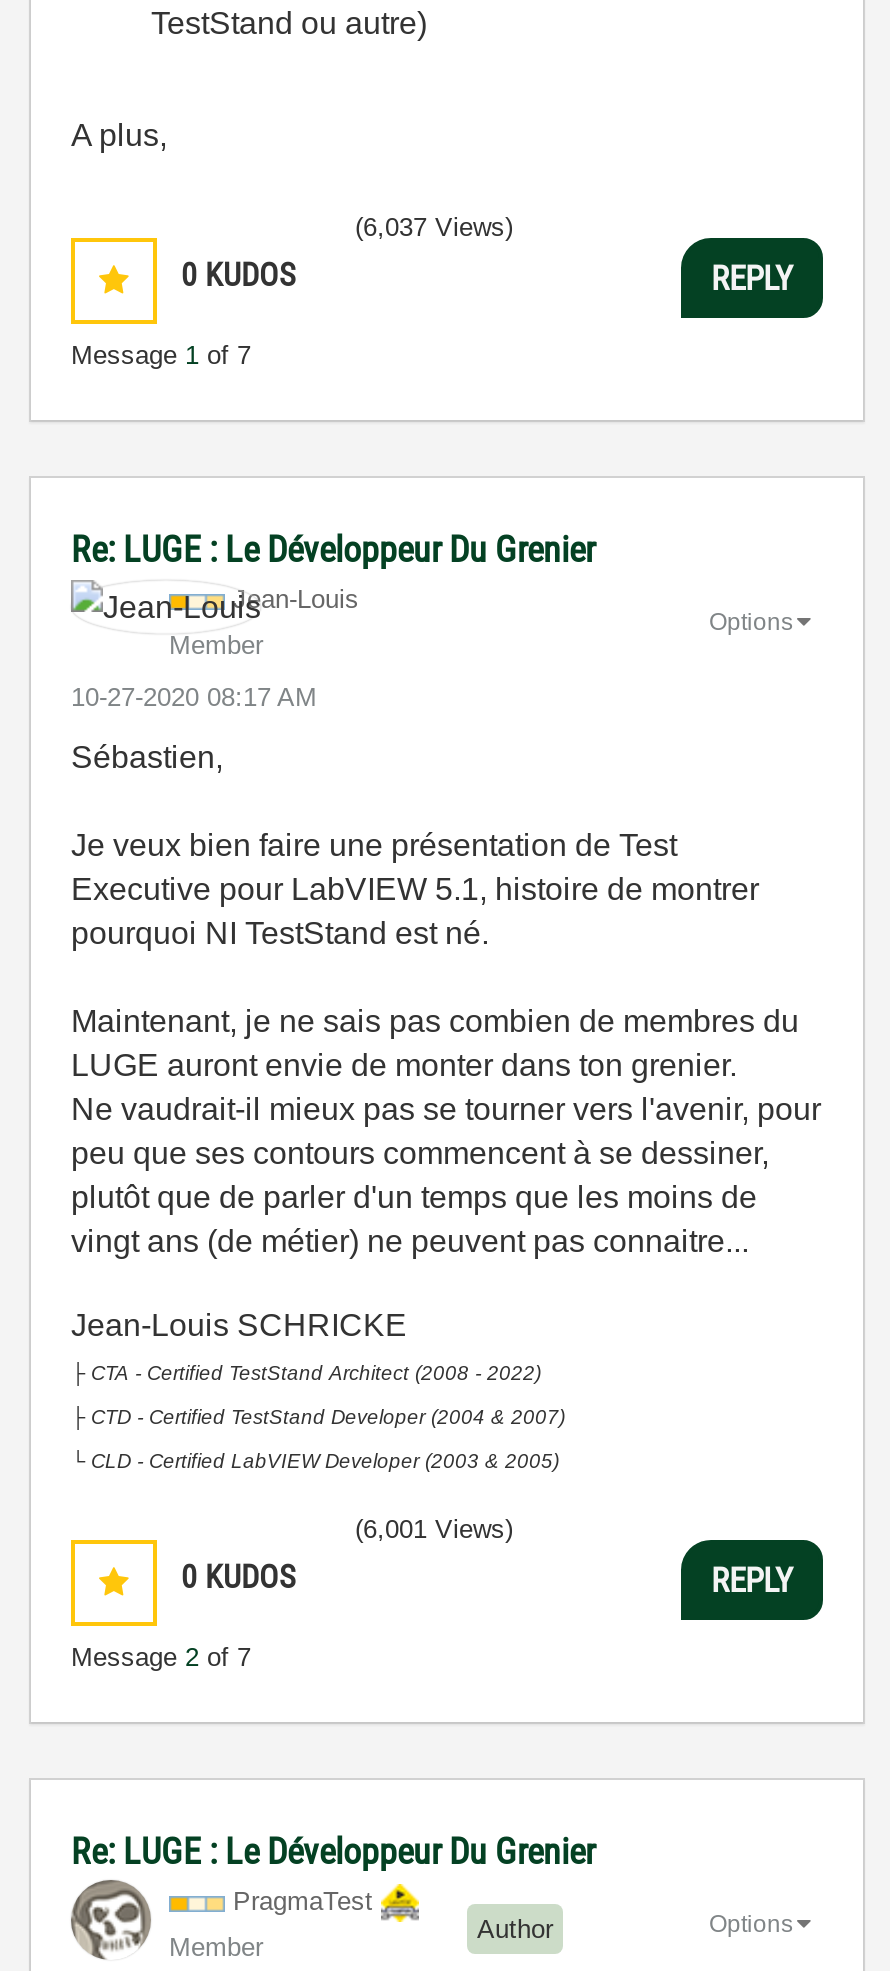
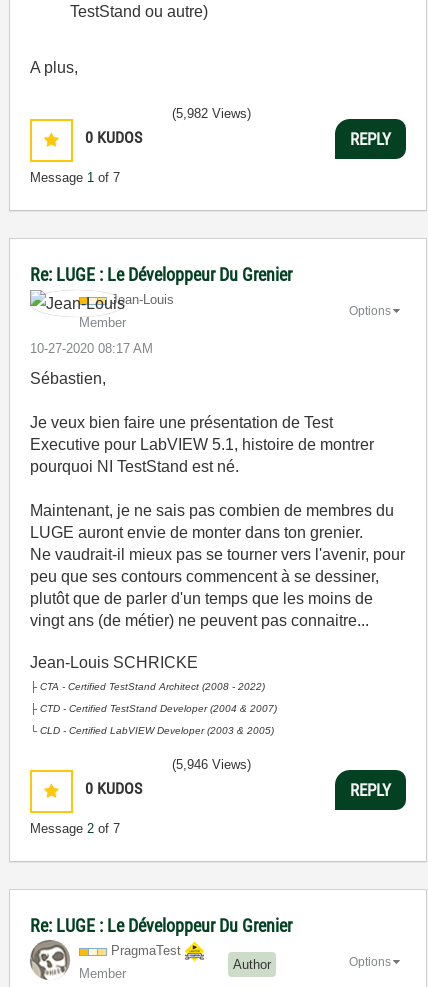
[355,212,513,242] (6,037 Views) -> [172,106,251,121] (5,982 Views)
[355,1514,513,1544] (6,001 Views) -> [172,757,251,772] (5,946 Views)

